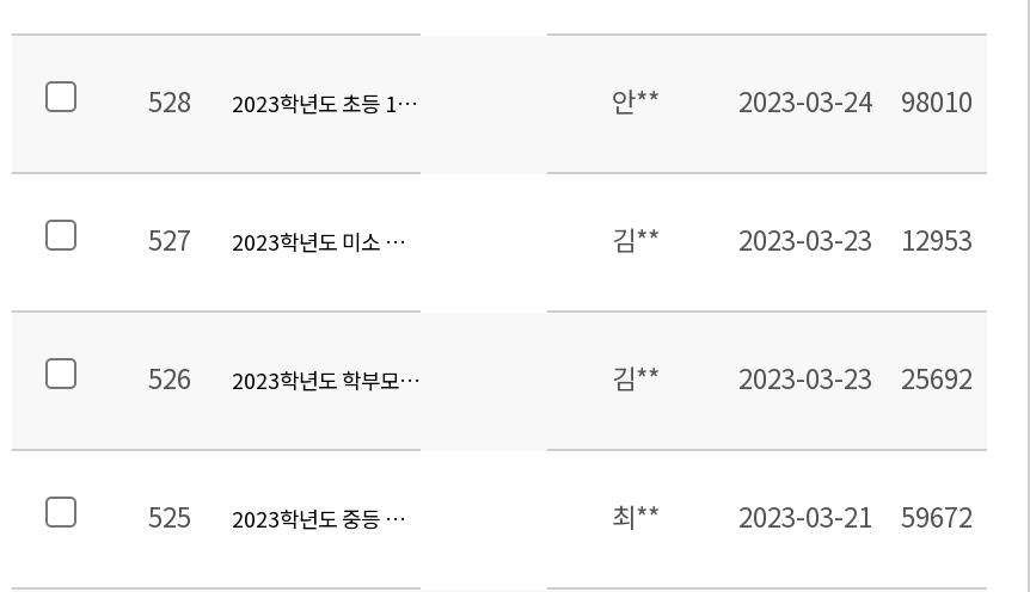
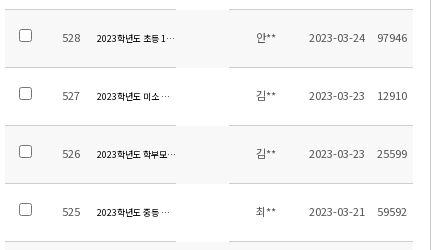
[738,81,973,119] 2023-03-24 98010 -> [309,29,407,45] 2023-03-24 97946
[738,220,973,258] 2023-03-23 12953 -> [309,87,407,103] 2023-03-23 12910
[738,358,973,396] 2023-03-23 25692 -> [309,145,407,161] 2023-03-23 25599
[738,497,973,535] 2023-03-21 59672 -> [309,203,407,219] 2023-03-21 59592

